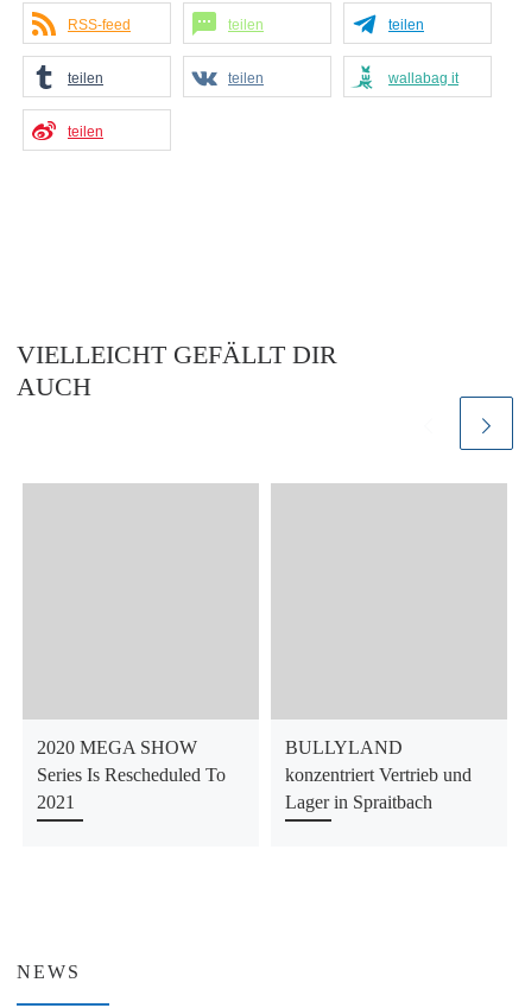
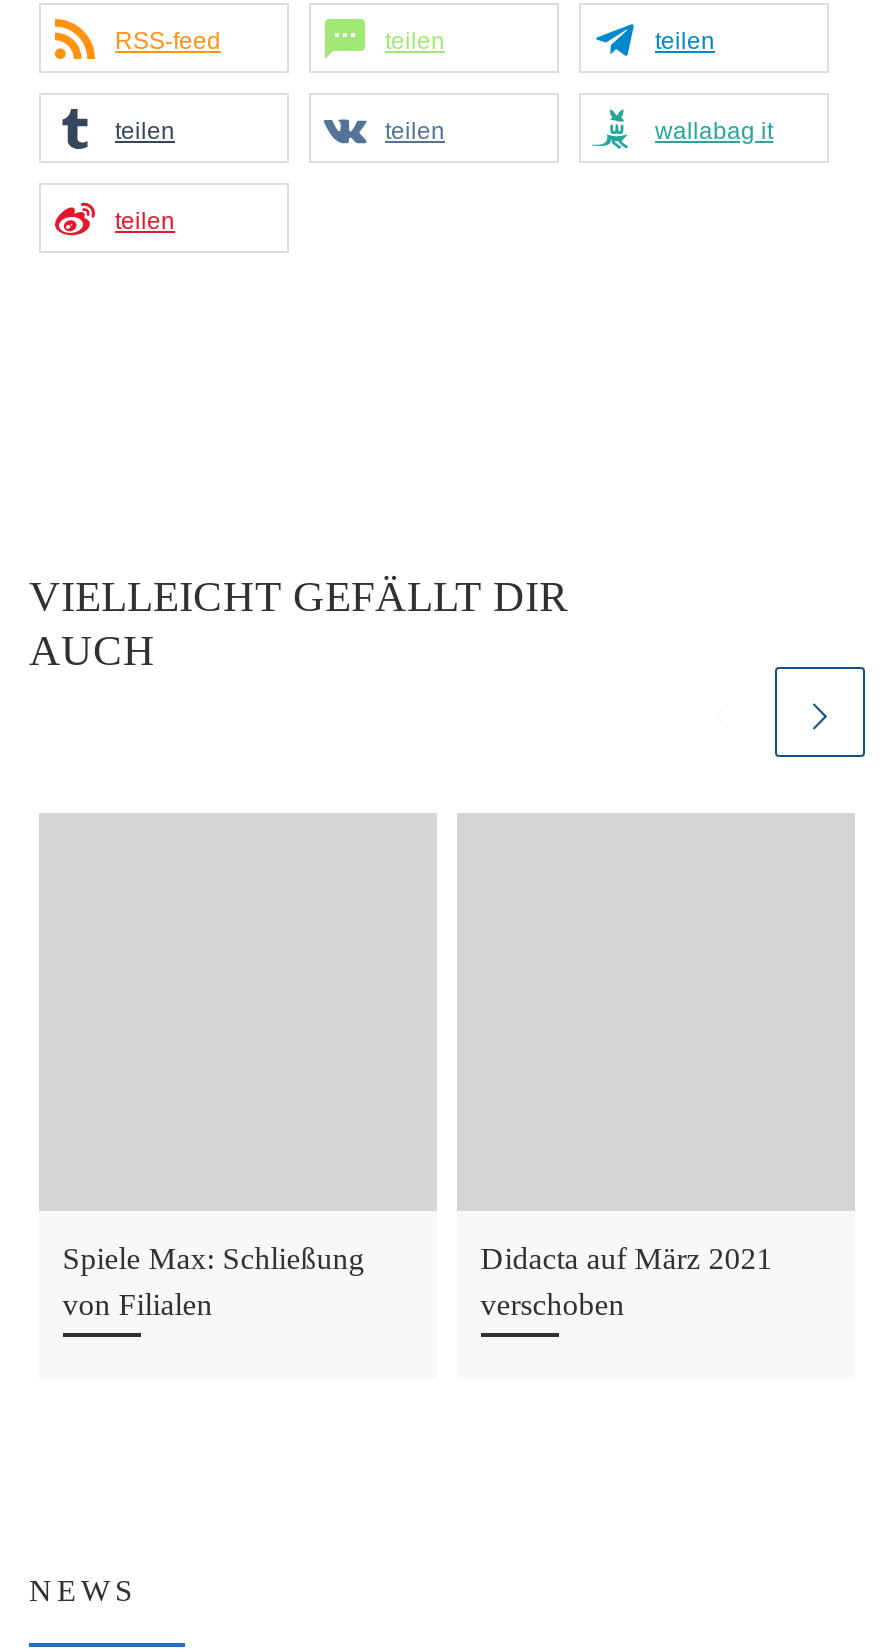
[36,737,225,812] 2020 MEGA SHOW | Series Is Rescheduled To | 2021 -> [62,1240,364,1320] Spiele Max: Schließung | von Filialen
[285,737,471,812] BULLYLAND | konzentriert Vertrieb und | Lager in Spraitbach -> [480,1240,772,1320] Didacta auf März 2021 | verschoben

